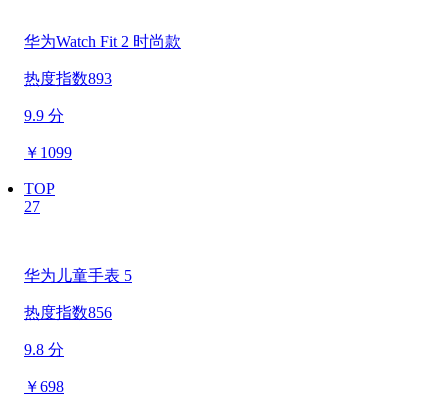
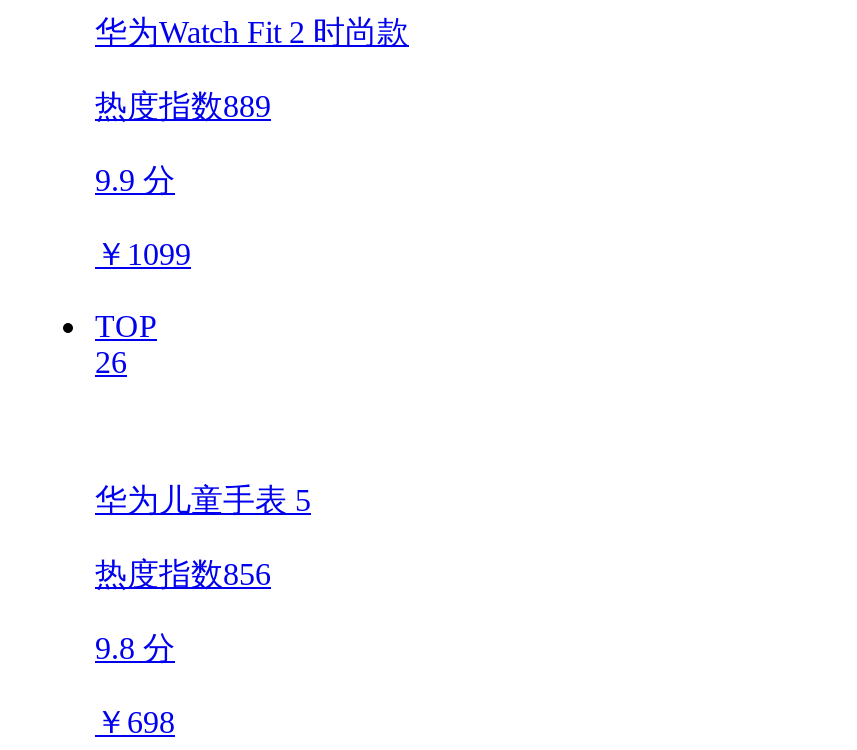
[24,70,112,87] 热度指数893 -> [95,89,271,123] 热度指数889
[24,198,40,215] 27 -> [95,345,127,379] 26

